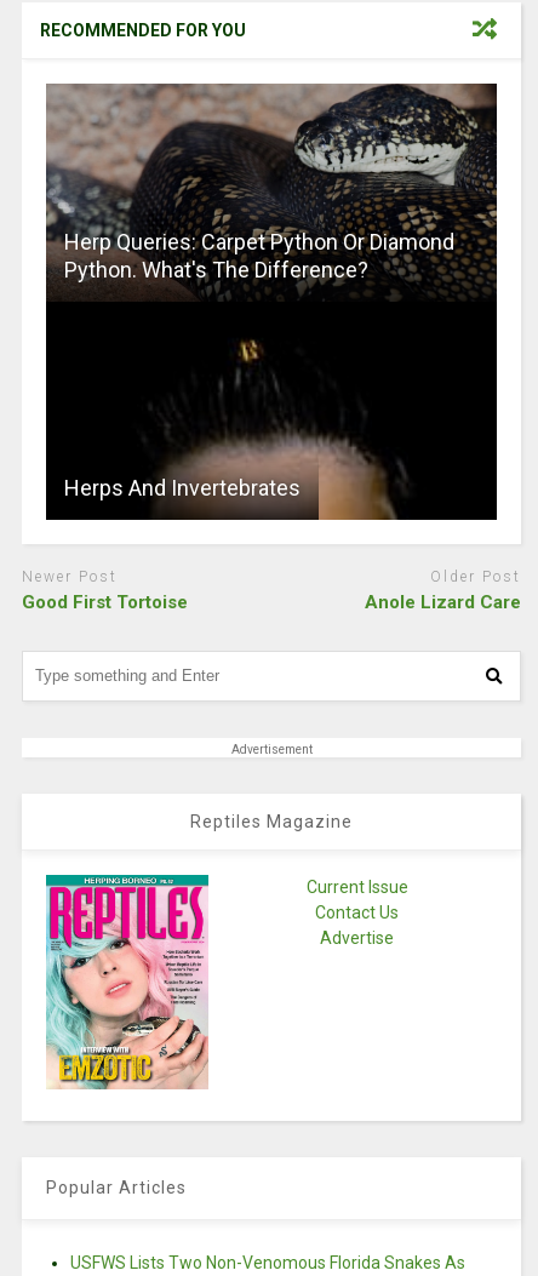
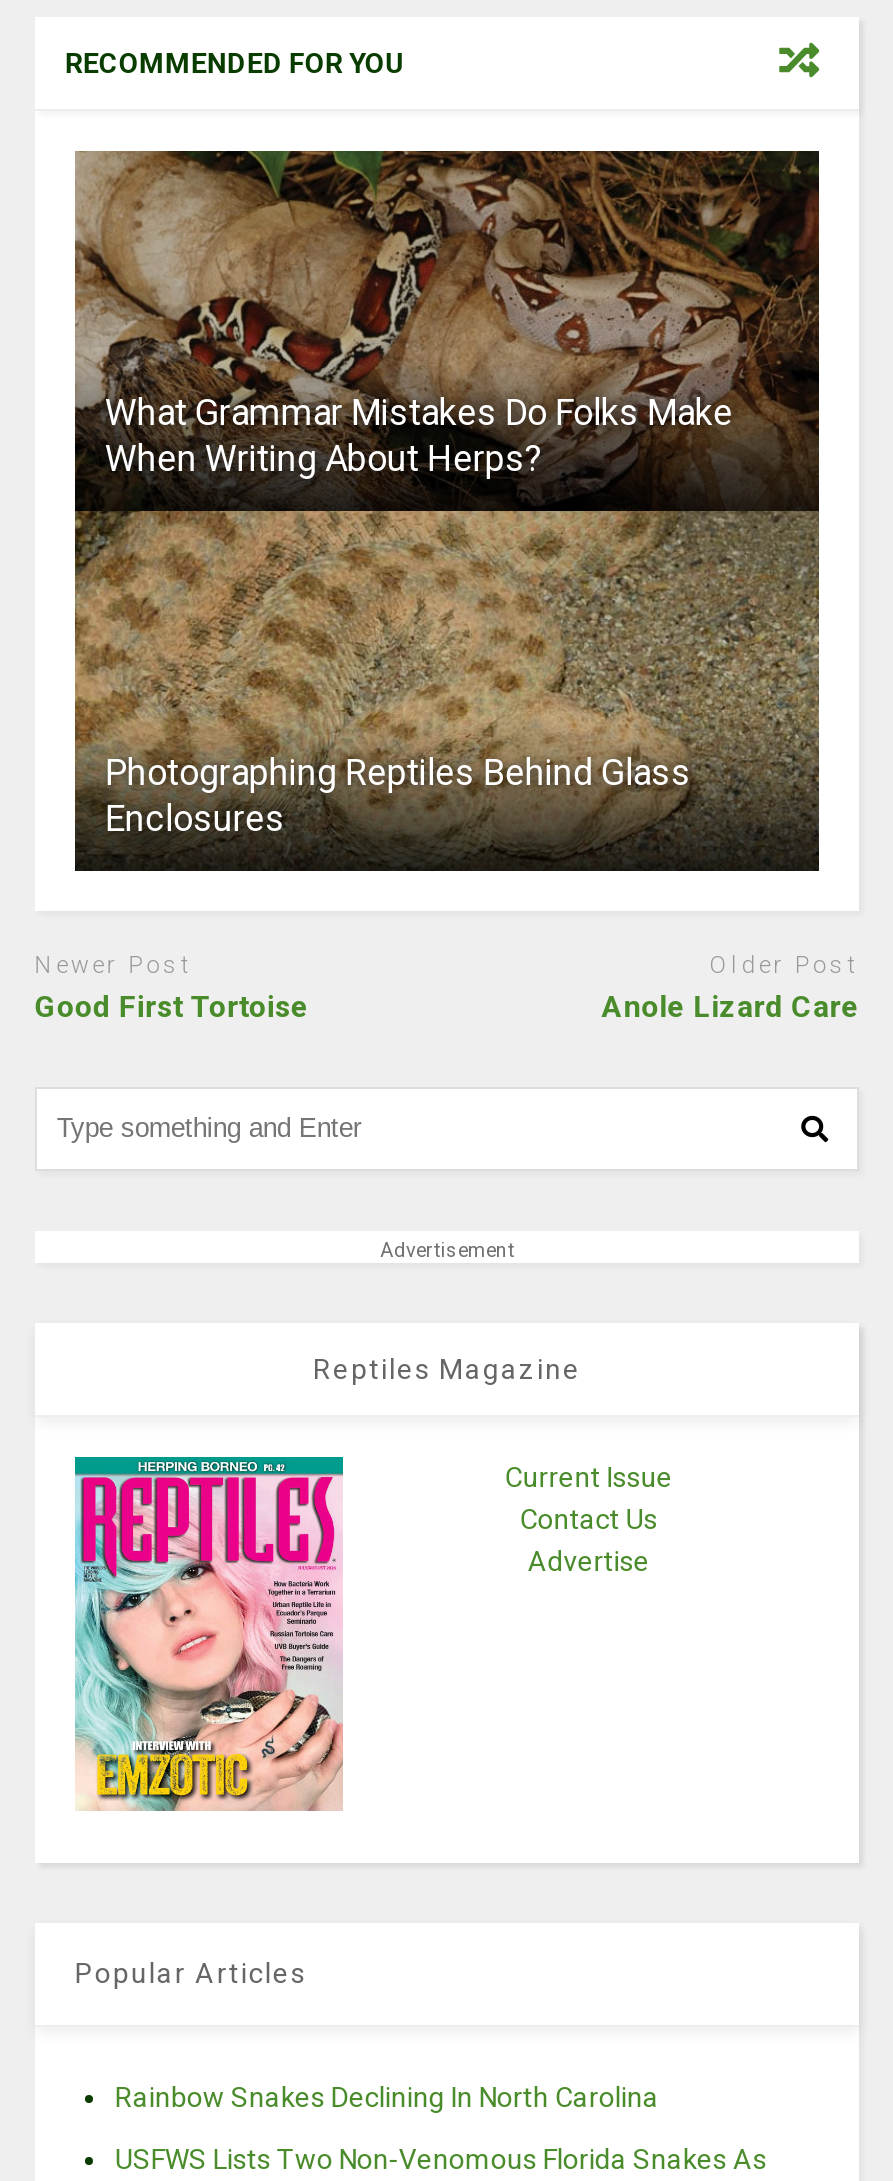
[45,82,498,521] [image] | Herp Queries: Carpet Python Or Diamond | Python. What's The Difference? -> [73,149,821,873] [image] | What Grammar Mistakes Do Folks Make | When Writing About Herps?
[64,476,300,501] Herps And Invertebrates -> [105,752,691,840] Photographing Reptiles Behind Glass | Enclosures
none -> [115,2081,659,2113] Rainbow Snakes Declining In North Carolina

